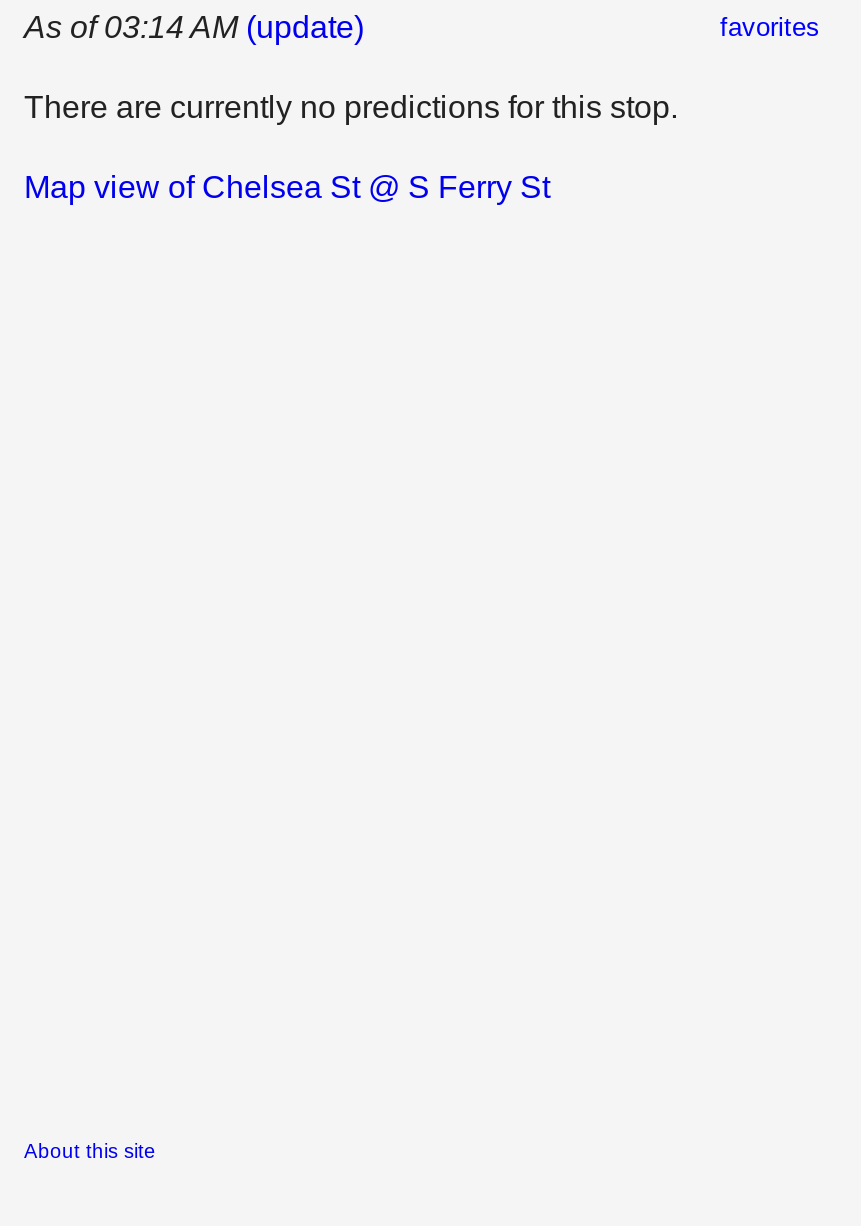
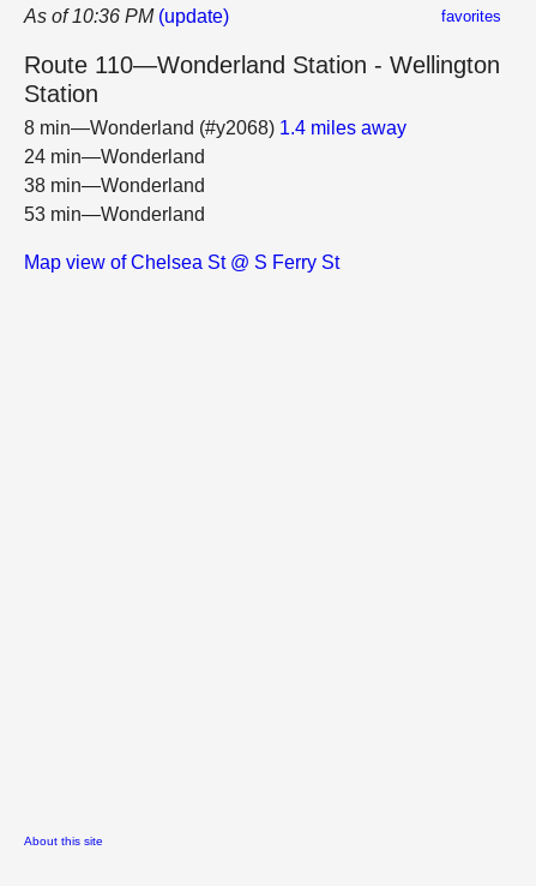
[24,10,364,44] As of 03:14 AM (update) -> [24,6,229,26] As of 10:36 PM (update)
[24,90,678,124] There are currently no predictions for this stop. -> [24,52,500,225] Route 110—Wonderland Station - Wellington | Station | 8 min—Wonderland (#y2068) 1.4 miles away | 24 min—Wonderland | 38 min—Wonderland | 53 min—Wonderland

